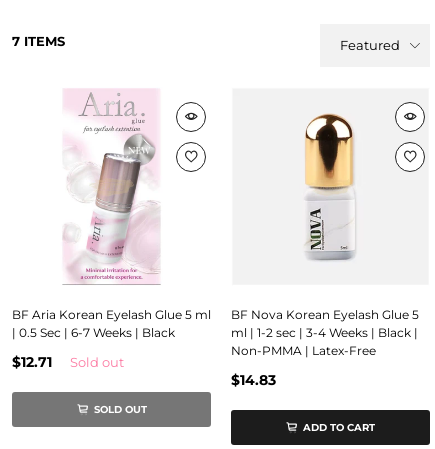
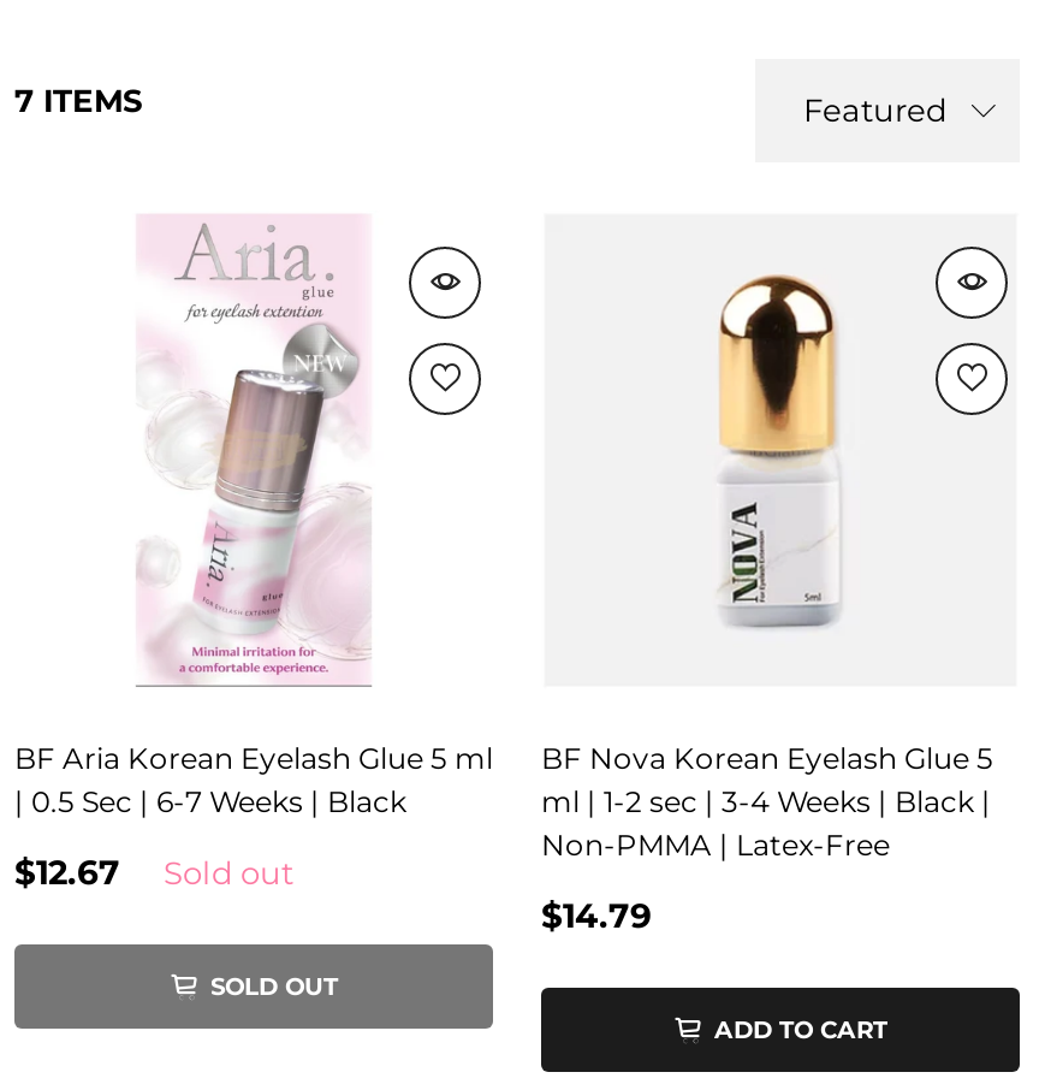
[12,353,124,371] $12.71 Sold out -> [14,851,293,894] $12.67 Sold out
[231,371,276,389] $14.83 -> [541,894,652,937] $14.79

